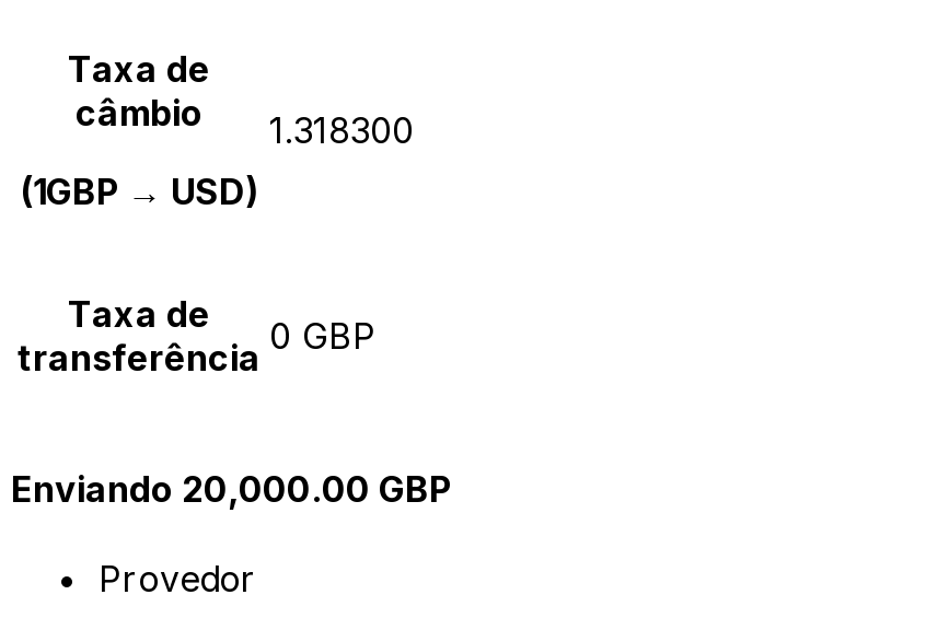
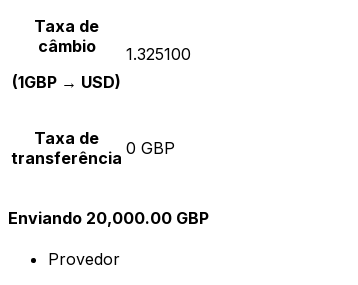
[76,90,414,151] câmbio 1.318300 -> [37,36,191,64] câmbio 1.325100

